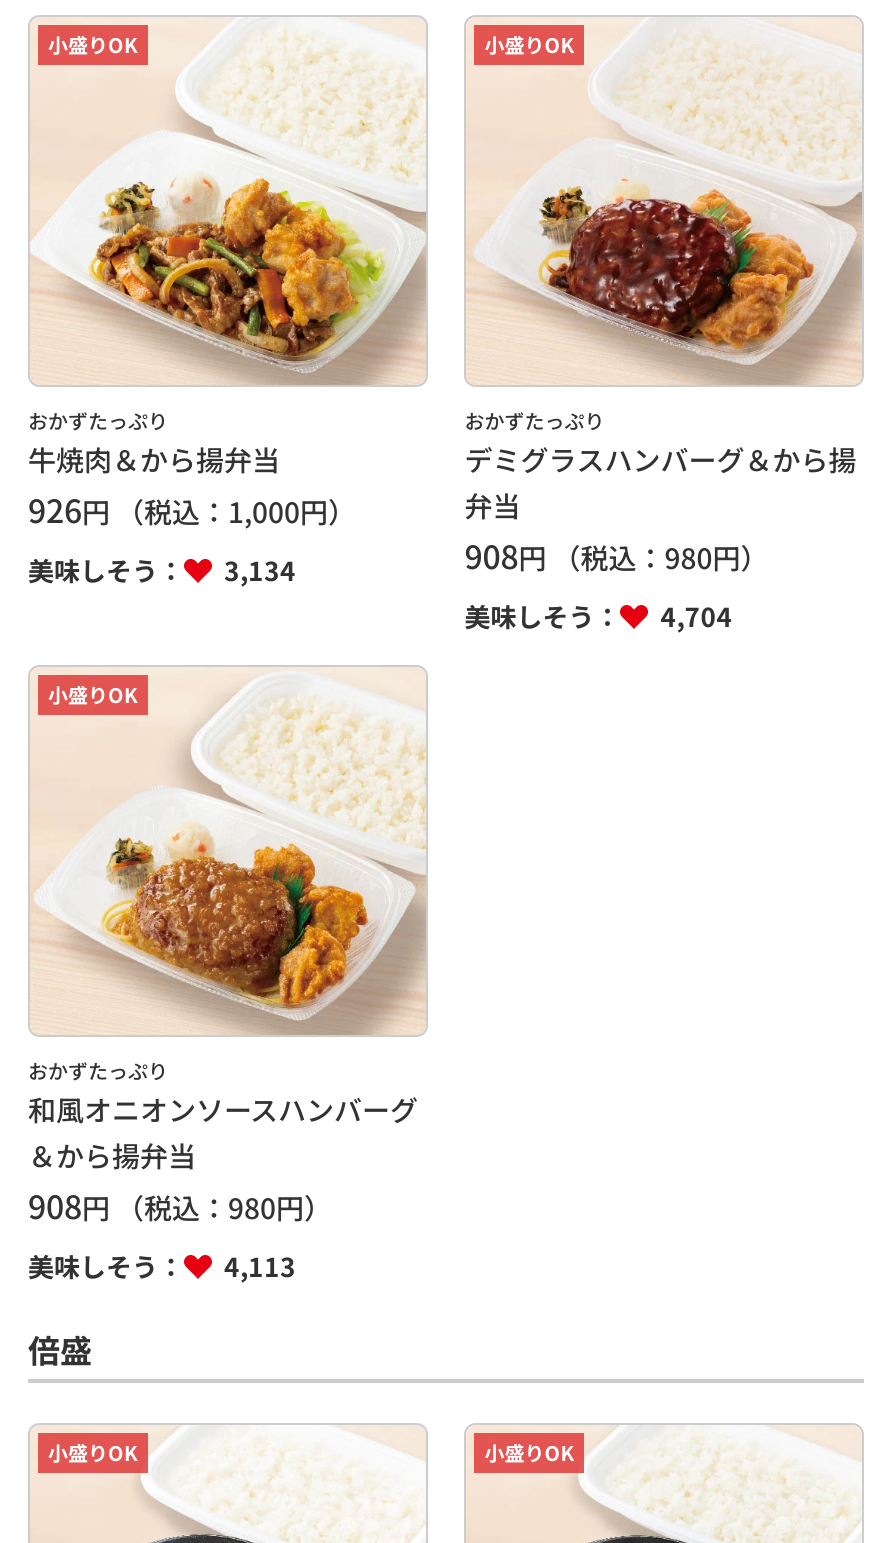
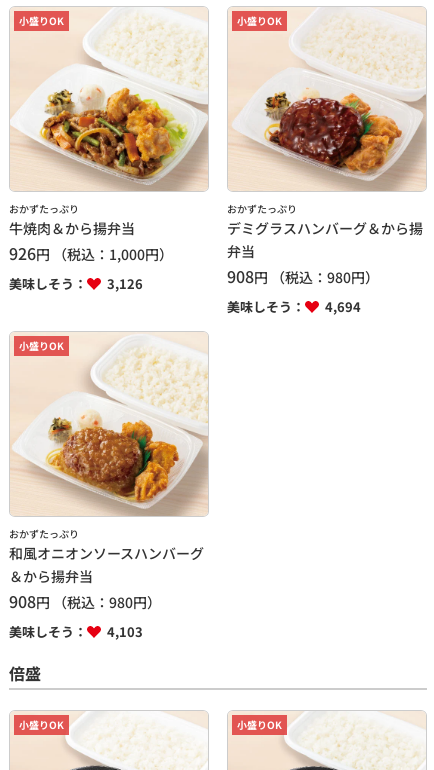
[28,551,296,589] 美味しそう： 3,134 -> [9,274,143,293] 美味しそう： 3,126
[464,597,732,635] 美味しそう： 4,704 -> [227,297,361,316] 美味しそう： 4,694
[28,1247,296,1285] 美味しそう： 4,113 -> [9,622,143,641] 美味しそう： 4,103

